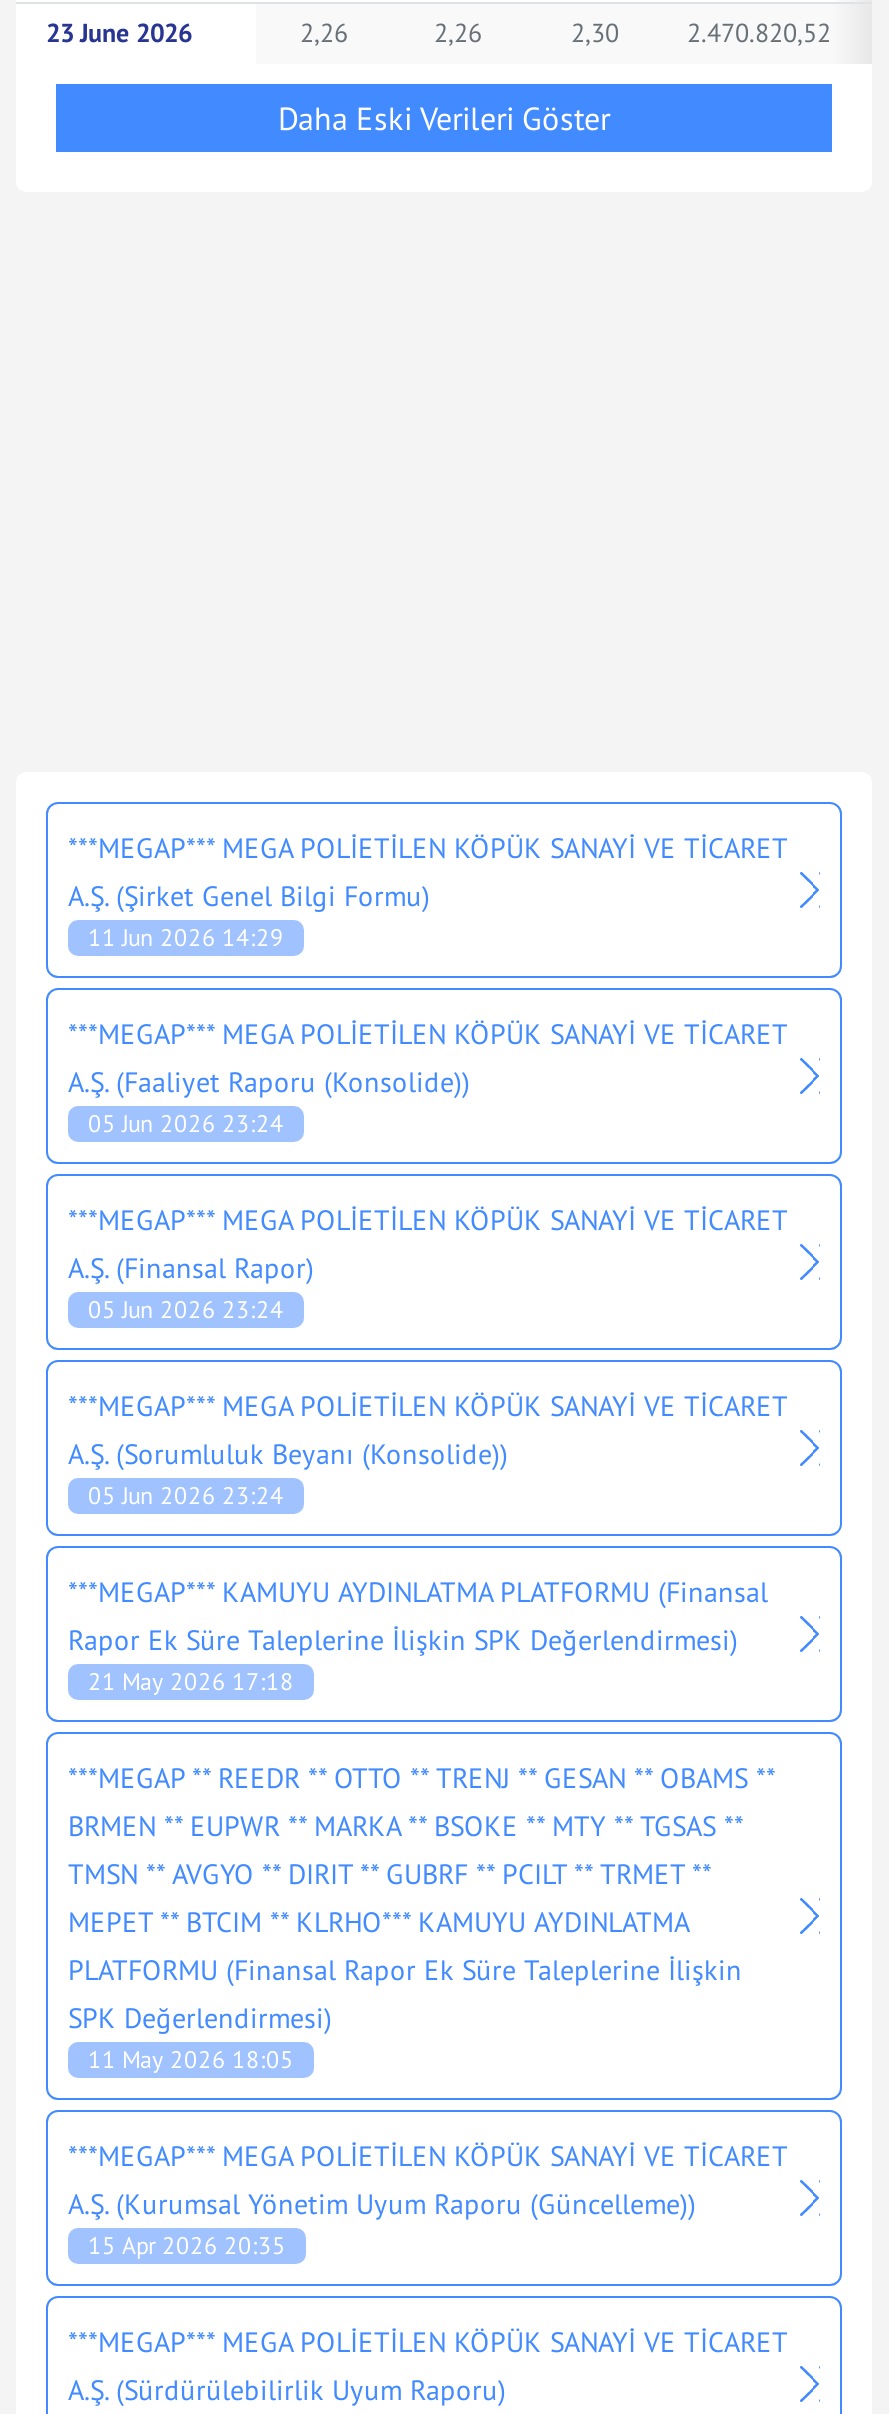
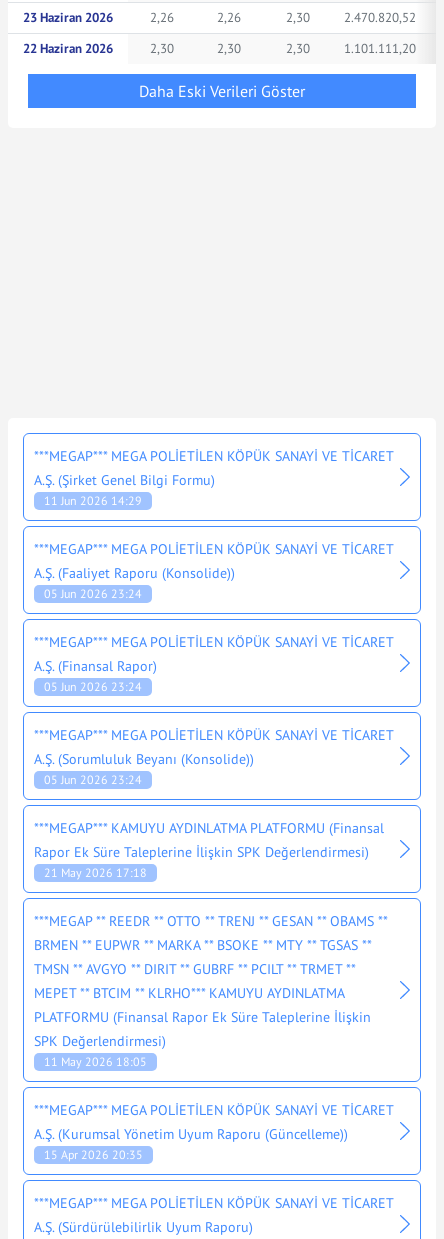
[46,16,192,50] 23 June 2026 -> [23,9,113,26] 23 Haziran 2026
none -> [23,40,415,57] 22 Haziran 2026 | 2,30 | 2,30 | 2,30 | 1.101.111,20

